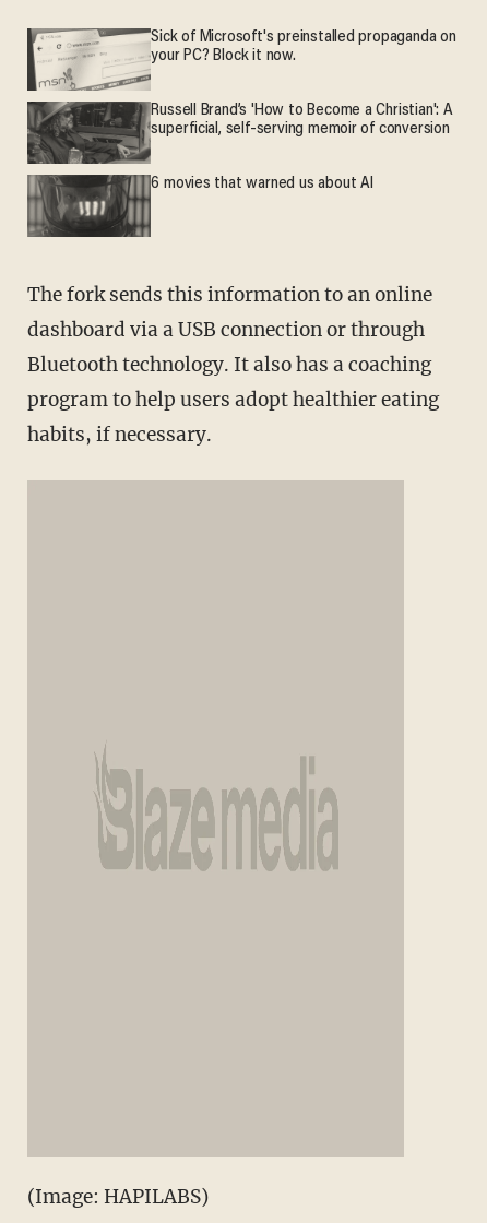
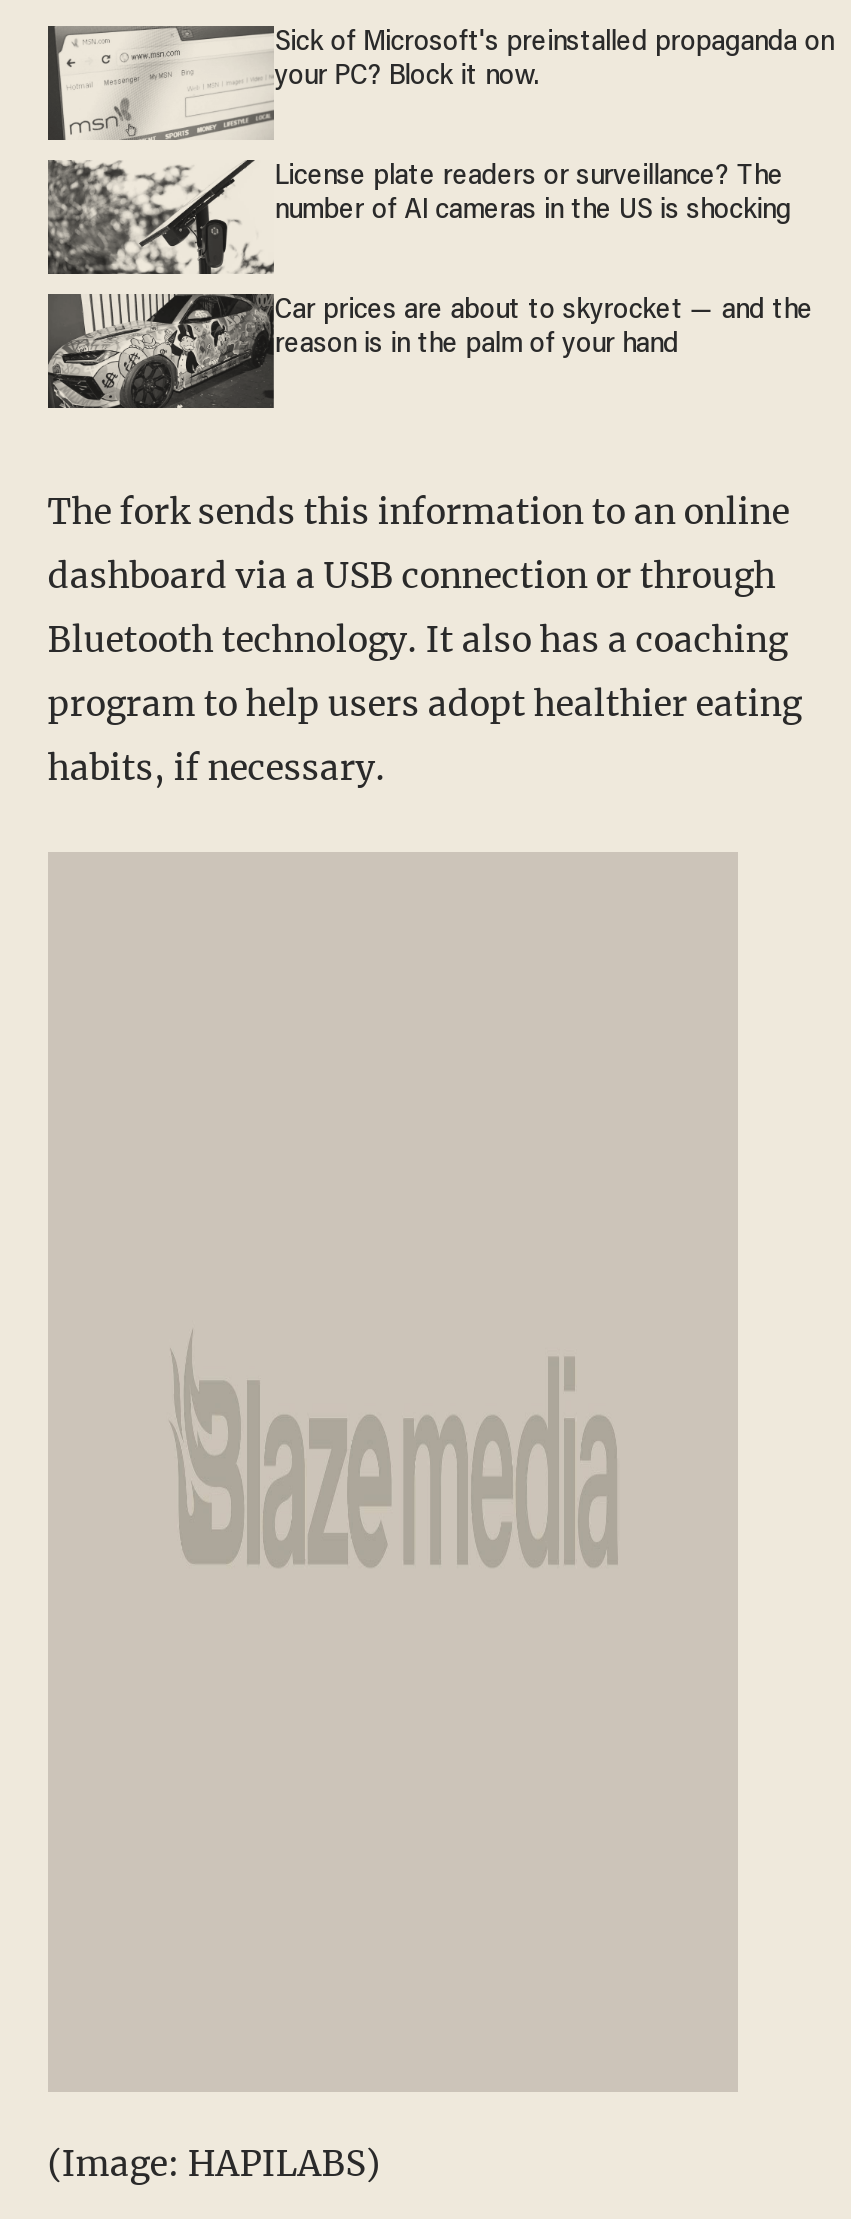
[27,100,453,165] [image] | Russell Brand’s 'How to Become a Christian': A | superficial, self-serving memoir of conversion -> [48,158,791,276] [image] | License plate readers or surveillance? The | number of AI cameras in the US is shocking
[27,175,373,237] [image] | 6 movies that warned us about AI -> [46,292,813,410] [image] | Car prices are about to skyrocket — and the | reason is in the palm of your hand

